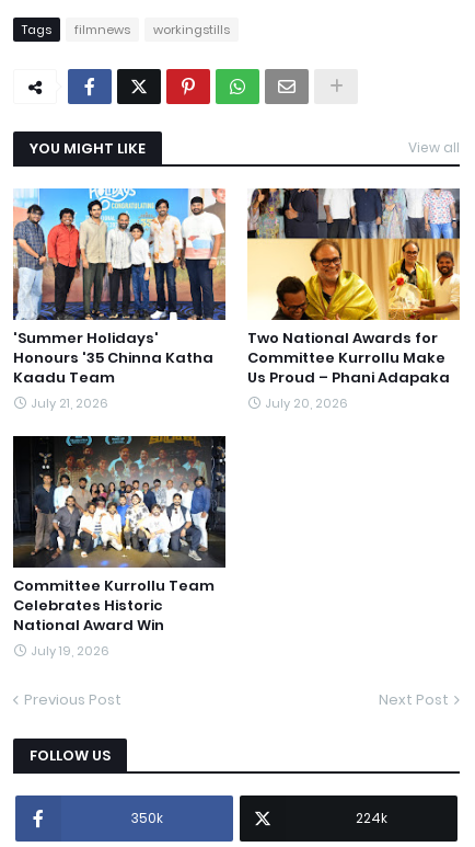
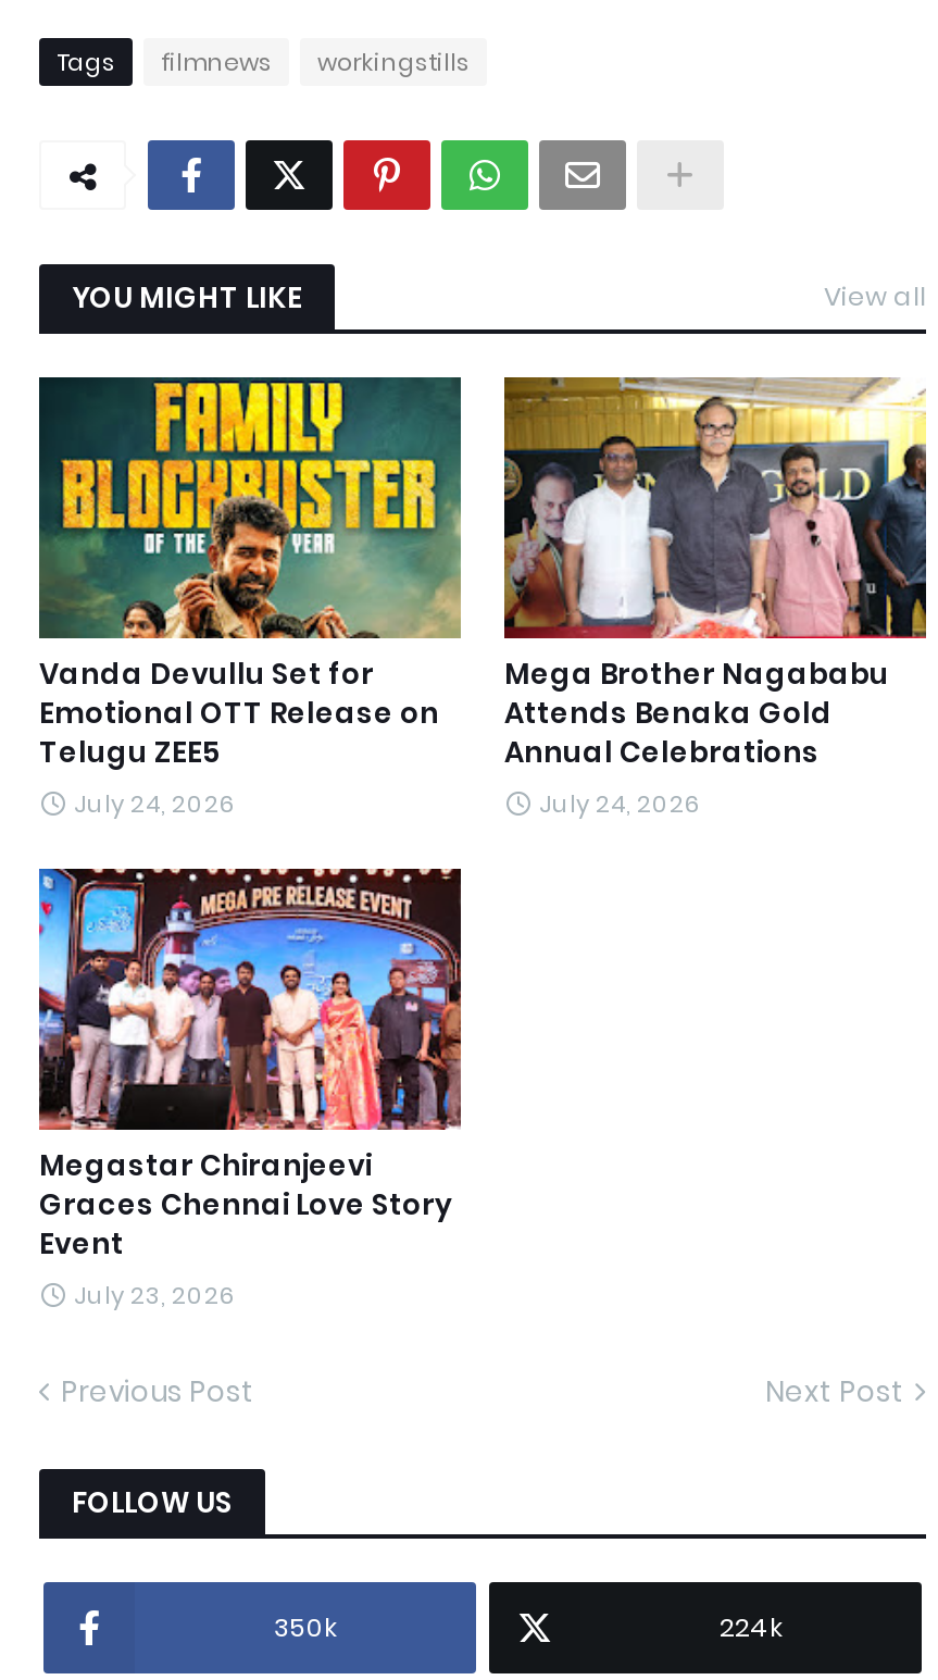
[12,187,227,413] [image] | 'Summer Holidays' | Honours '35 Chinna Katha | Kaadu Team | July 21, 2026 -> [37,375,463,822] [image] | Vanda Devullu Set for | Emotional OTT Release on | Telugu ZEE5 | July 24, 2026
[246,187,461,413] [image] | Two National Awards for | Committee Kurrollu Make | Us Proud – Phani Adapaka | July 20, 2026 -> [502,375,928,822] [image] | Mega Brother Nagababu | Attends Benaka Gold | Annual Celebrations | July 24, 2026
[12,435,227,660] [image] | Committee Kurrollu Team | Celebrates Historic | National Award Win | July 19, 2026 -> [37,867,463,1314] [image] | Megastar Chiranjeevi | Graces Chennai Love Story | Event | July 23, 2026

